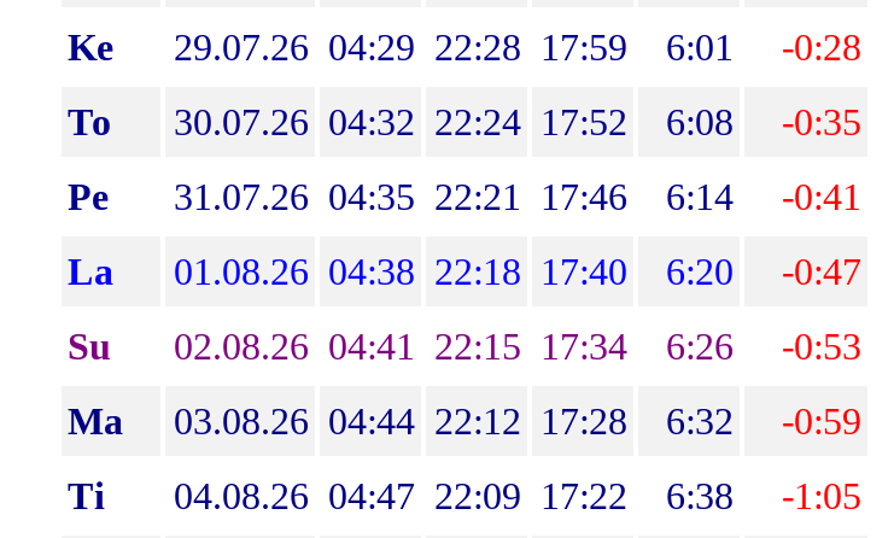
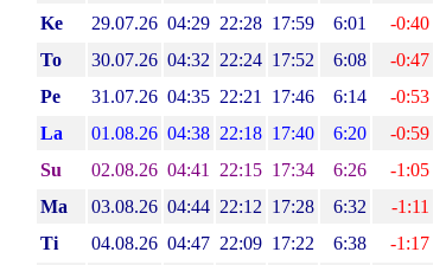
[68,27,861,68] Ke 29.07.26 04:29 22:28 17:59 6:01 -0:28 -> [40,13,430,33] Ke 29.07.26 04:29 22:28 17:59 6:01 -0:40
[68,101,861,142] To 30.07.26 04:32 22:24 17:52 6:08 -0:35 -> [40,50,430,70] To 30.07.26 04:32 22:24 17:52 6:08 -0:47
[68,176,861,217] Pe 31.07.26 04:35 22:21 17:46 6:14 -0:41 -> [40,86,430,106] Pe 31.07.26 04:35 22:21 17:46 6:14 -0:53
[68,251,861,292] La 01.08.26 04:38 22:18 17:40 6:20 -0:47 -> [40,123,430,143] La 01.08.26 04:38 22:18 17:40 6:20 -0:59
[68,326,861,367] Su 02.08.26 04:41 22:15 17:34 6:26 -0:53 -> [40,160,430,180] Su 02.08.26 04:41 22:15 17:34 6:26 -1:05
[68,400,861,441] Ma 03.08.26 04:44 22:12 17:28 6:32 -0:59 -> [40,196,430,216] Ma 03.08.26 04:44 22:12 17:28 6:32 -1:11
[68,475,861,516] Ti 04.08.26 04:47 22:09 17:22 6:38 -1:05 -> [40,233,430,253] Ti 04.08.26 04:47 22:09 17:22 6:38 -1:17

